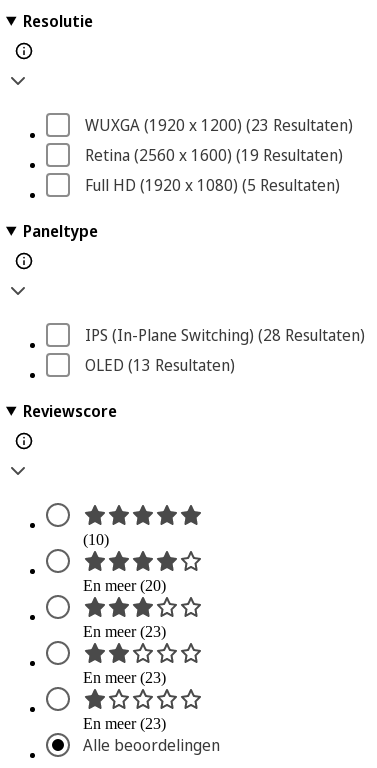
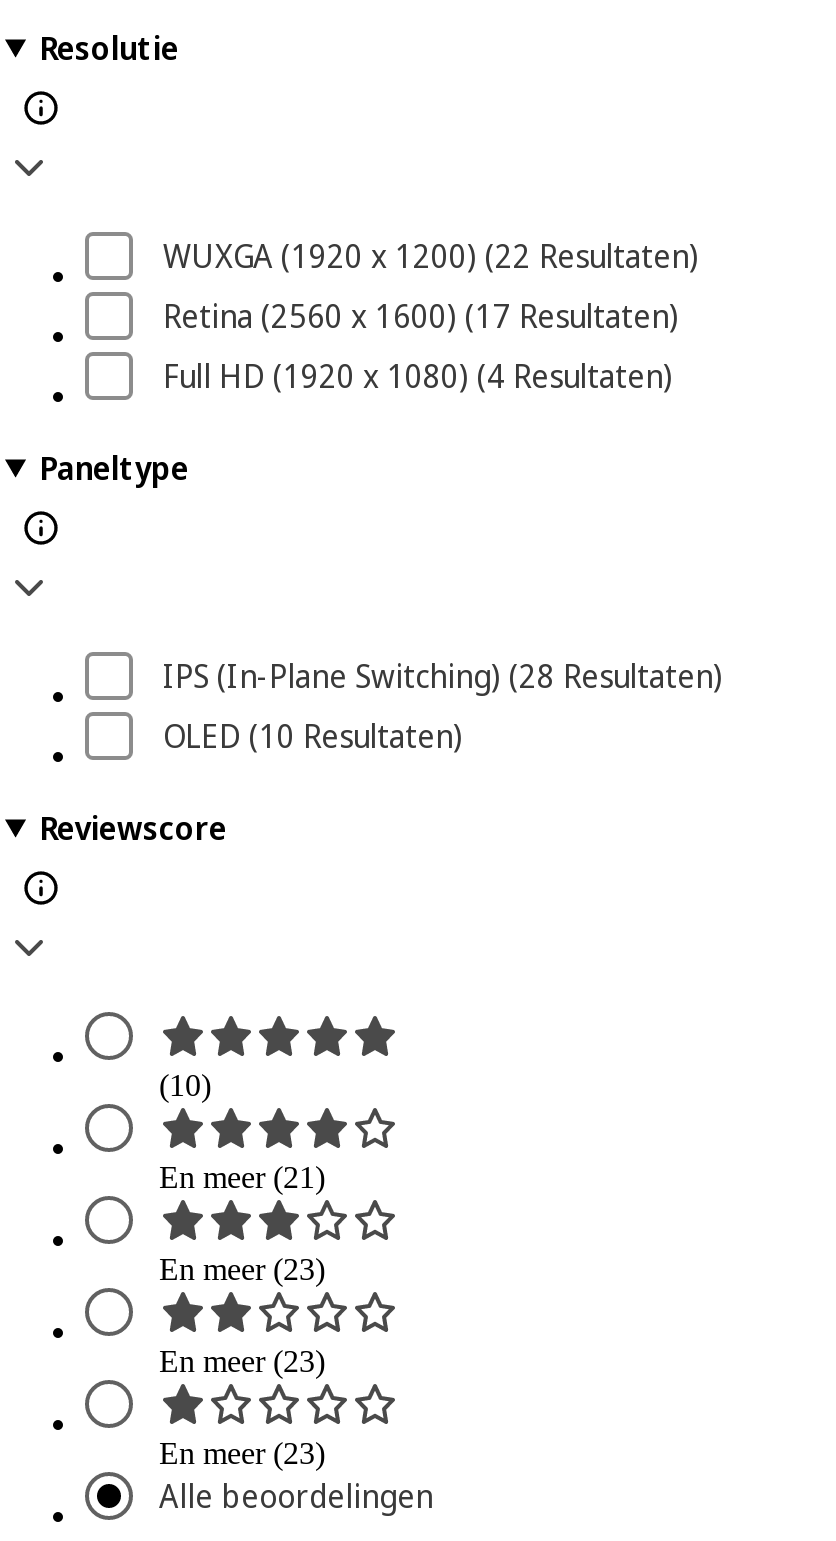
[85,114,353,136] WUXGA (1920 x 1200) (23 Resultaten) -> [163,233,699,277] WUXGA (1920 x 1200) (22 Resultaten)
[85,144,343,166] Retina (2560 x 1600) (19 Resultaten) -> [163,293,679,337] Retina (2560 x 1600) (17 Resultaten)
[85,174,340,196] Full HD (1920 x 1080) (5 Resultaten) -> [163,353,673,397] Full HD (1920 x 1080) (4 Resultaten)
[85,354,235,376] OLED (13 Resultaten) -> [163,713,463,757] OLED (10 Resultaten)
[83,577,166,594] En meer (20) -> [159,1159,325,1193] En meer (21)

